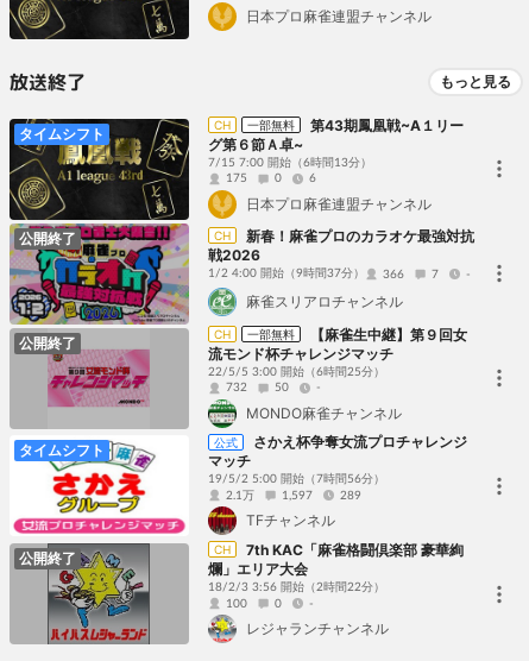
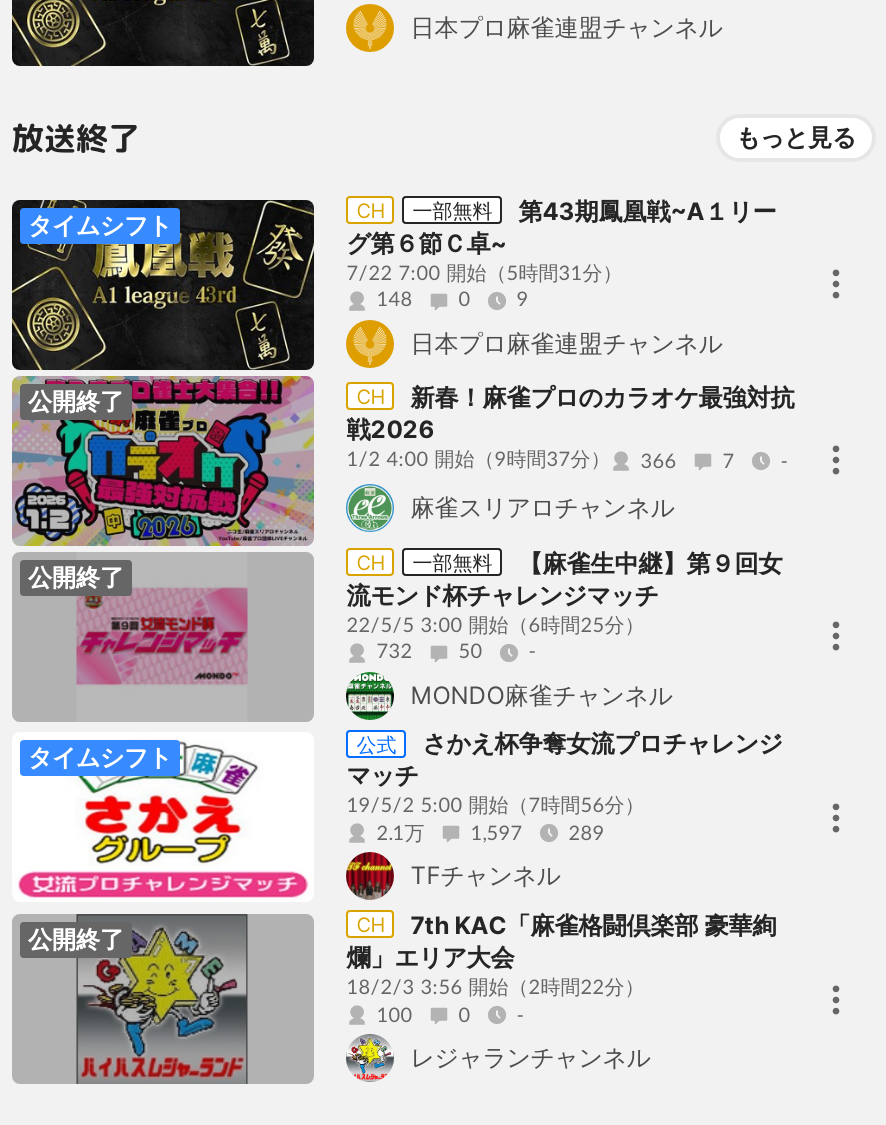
[208,135,303,153] グ第６節Ａ卓~ -> [346,228,506,258] グ第６節Ｃ卓~
[208,157,372,169] 7/15 7:00 開始（6時間13分） -> [346,264,622,284] 7/22 7:00 開始（5時間31分）
[226,173,248,185] 175 -> [376,291,412,311] 148
[309,173,316,185] 6 -> [516,291,528,311] 9

